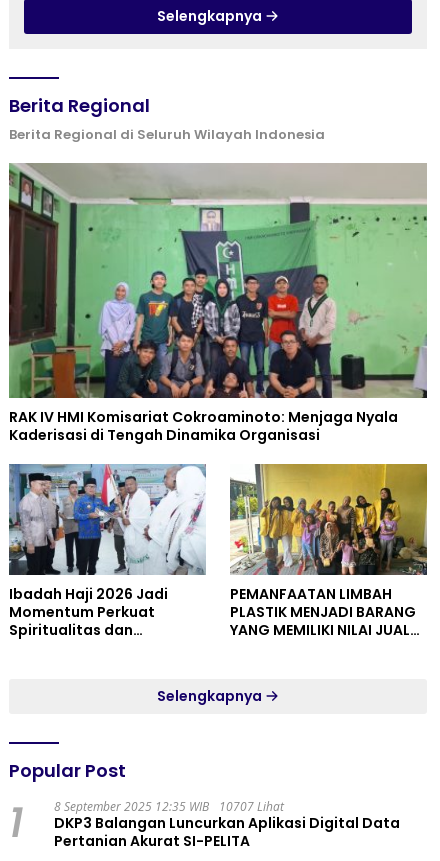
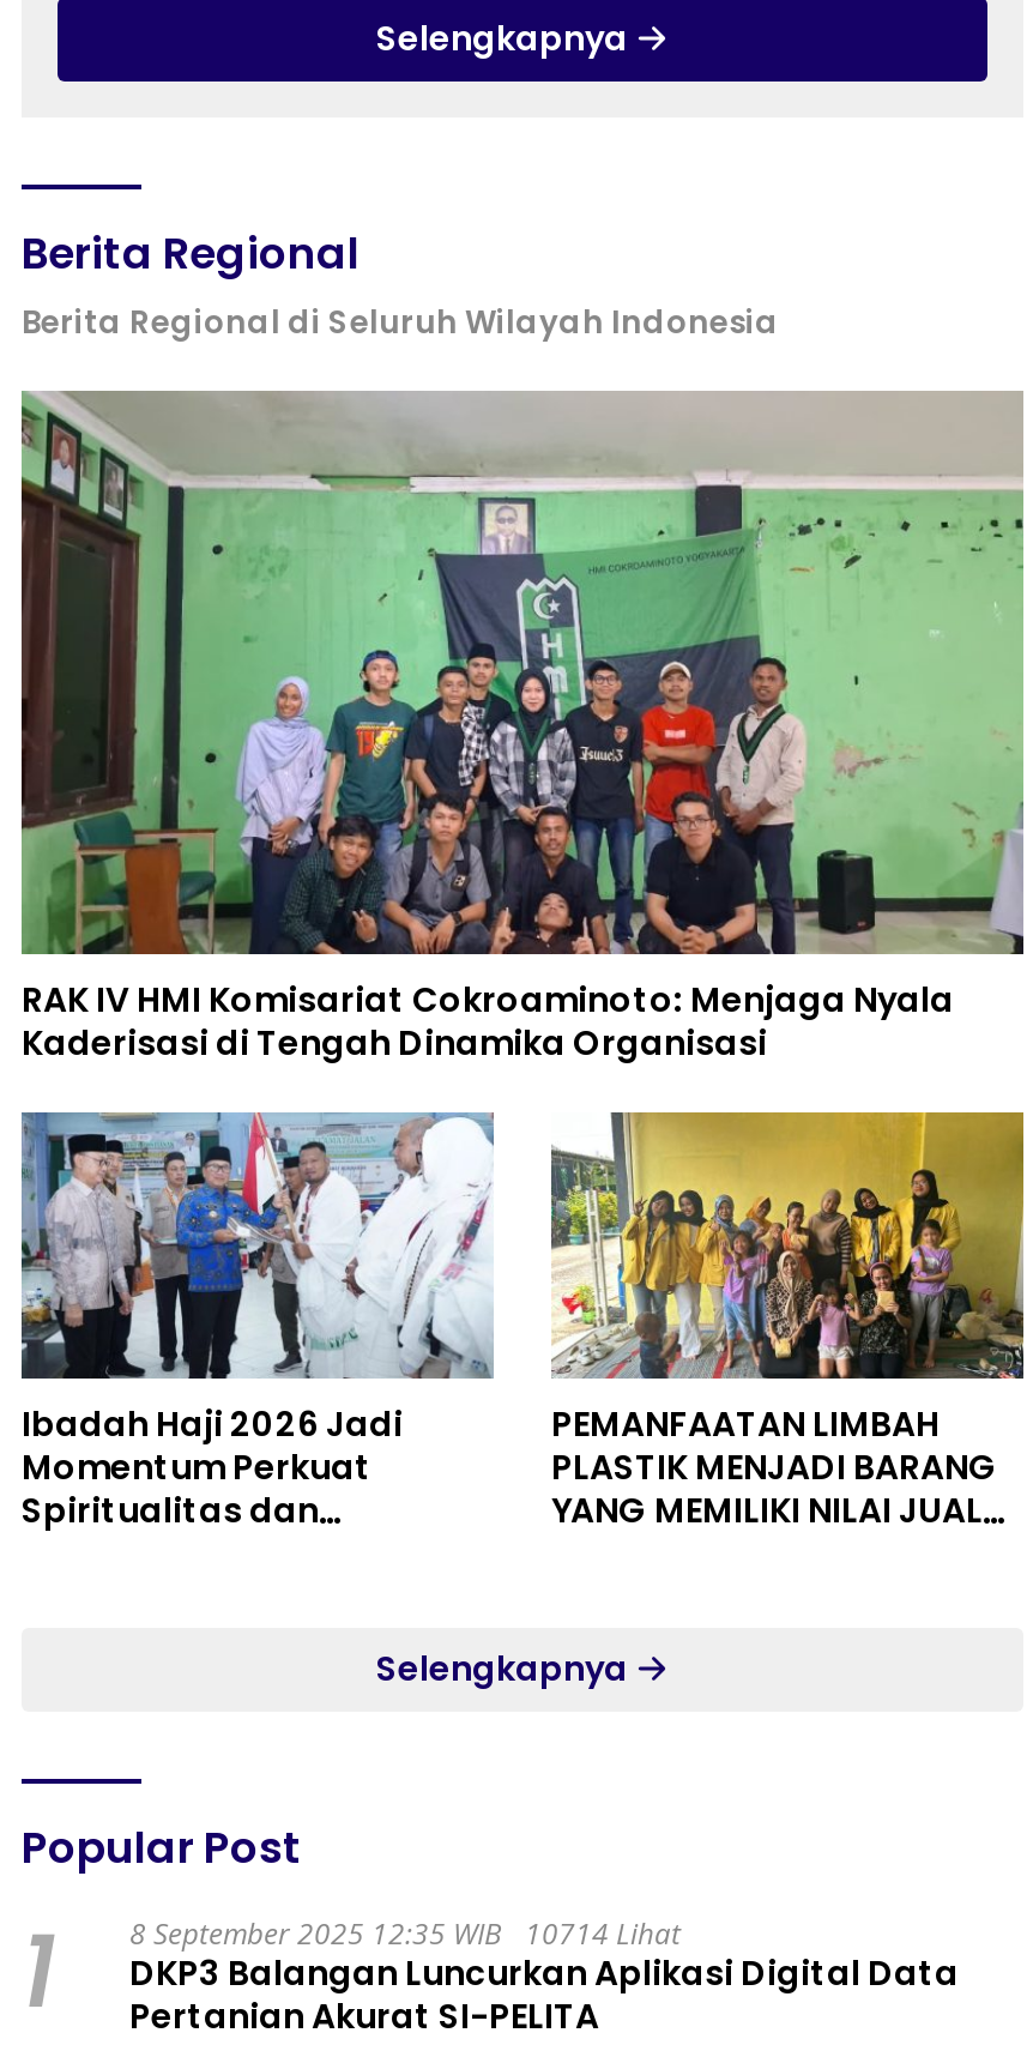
[54,798,284,815] 8 September 2025 12:35 WIB 10707 Lihat -> [129,1914,681,1955] 8 September 2025 12:35 WIB 10714 Lihat

